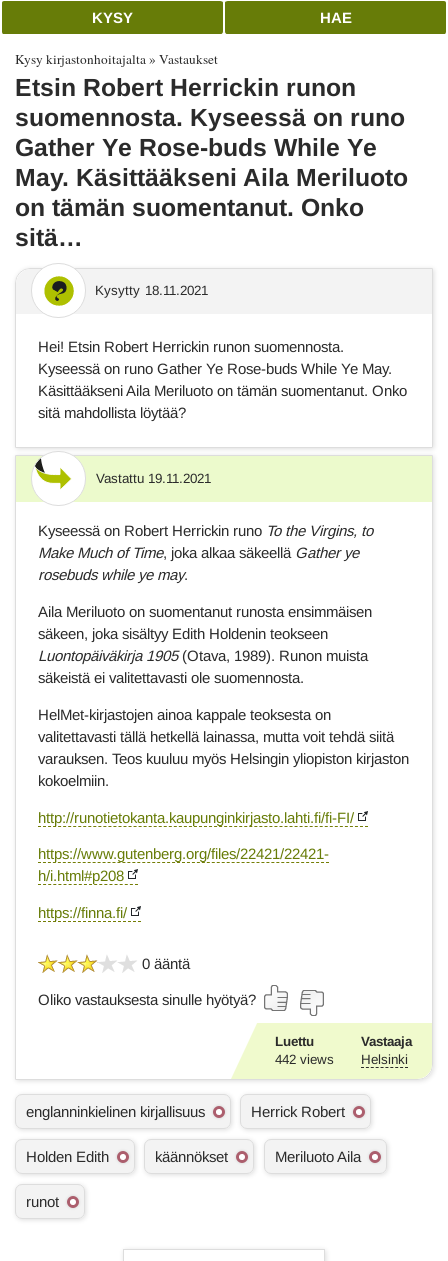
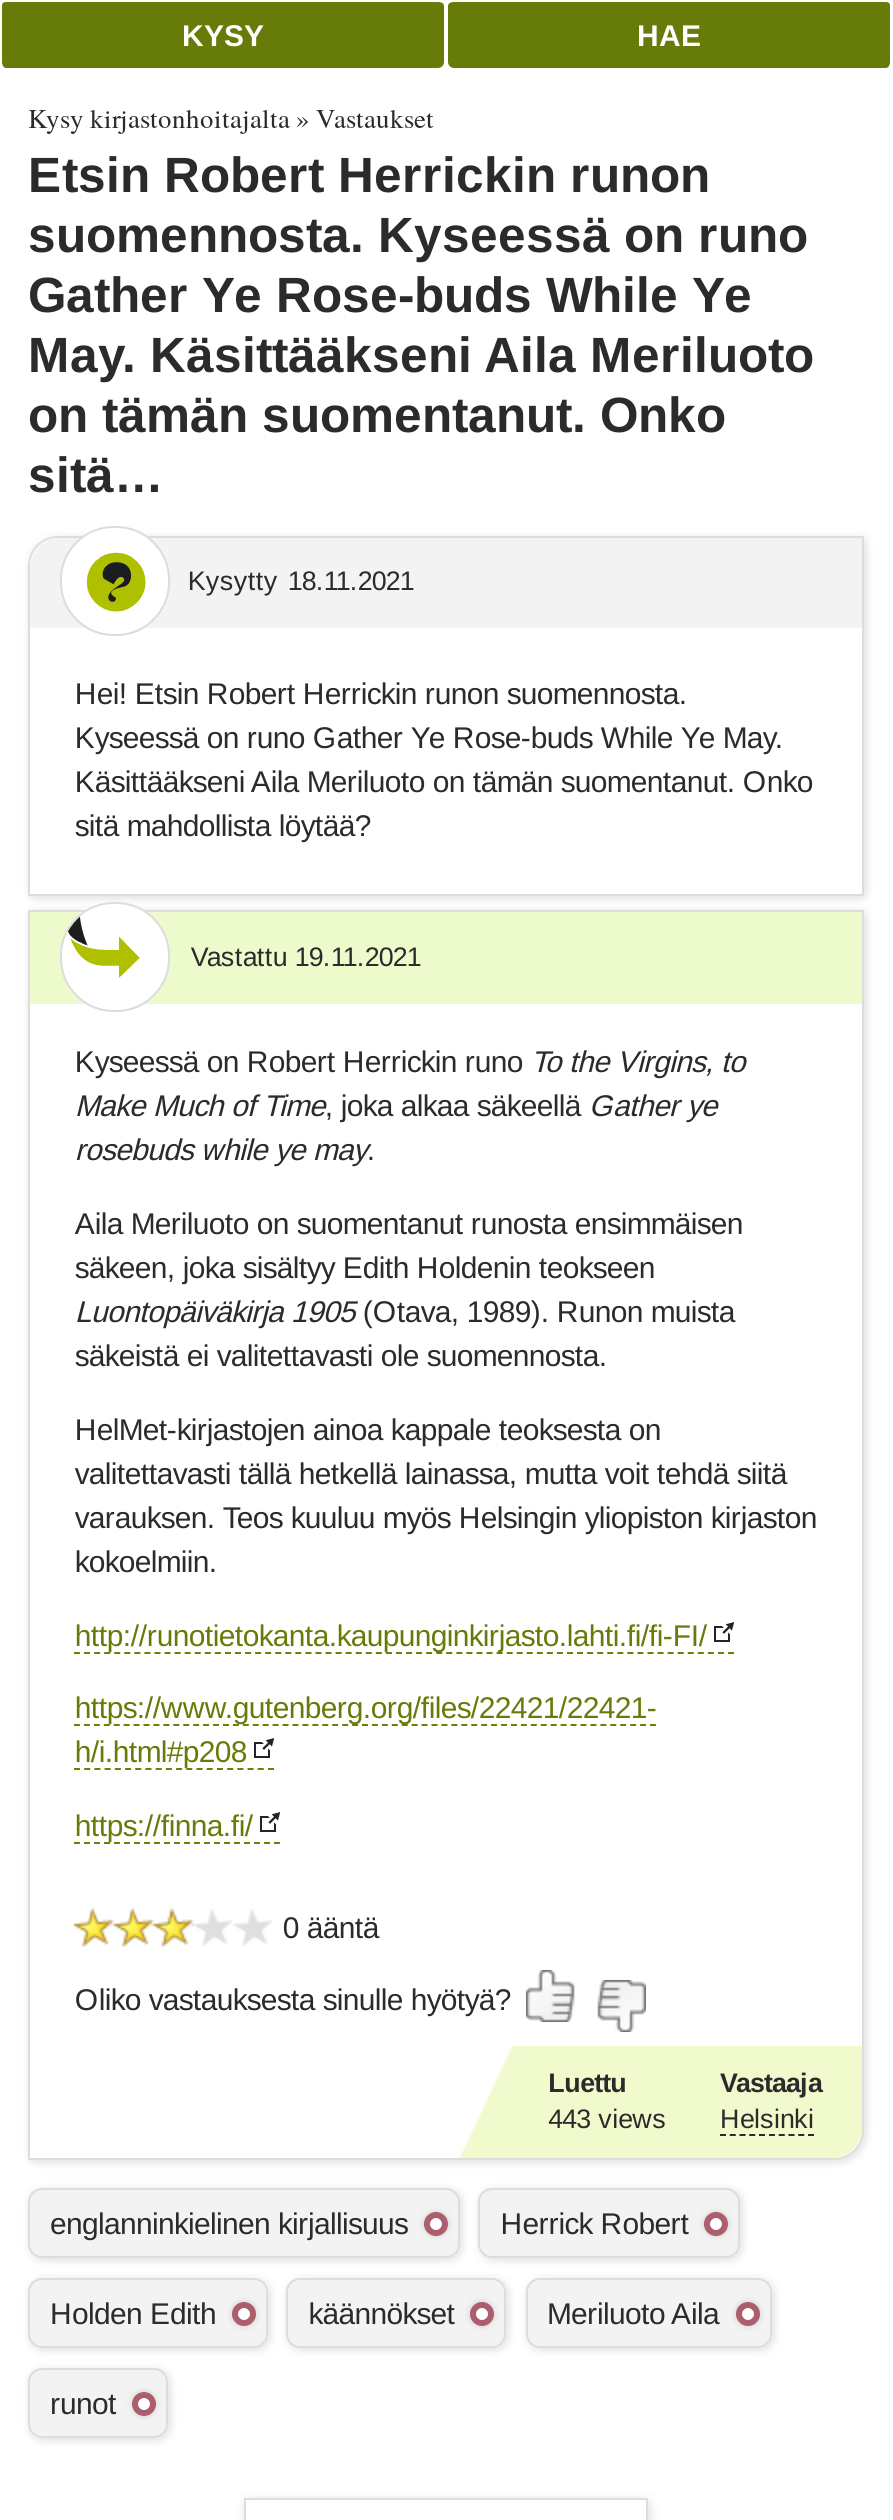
[275,1052,408,1067] 442 views Helsinki -> [548,2105,814,2135] 443 views Helsinki

